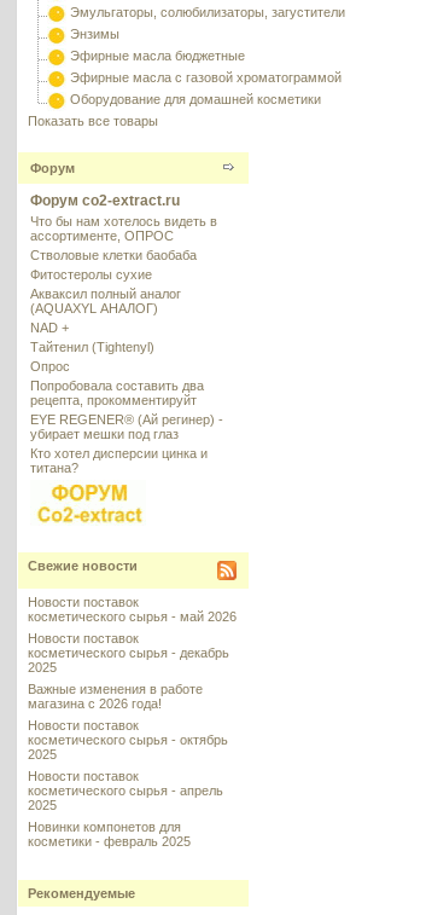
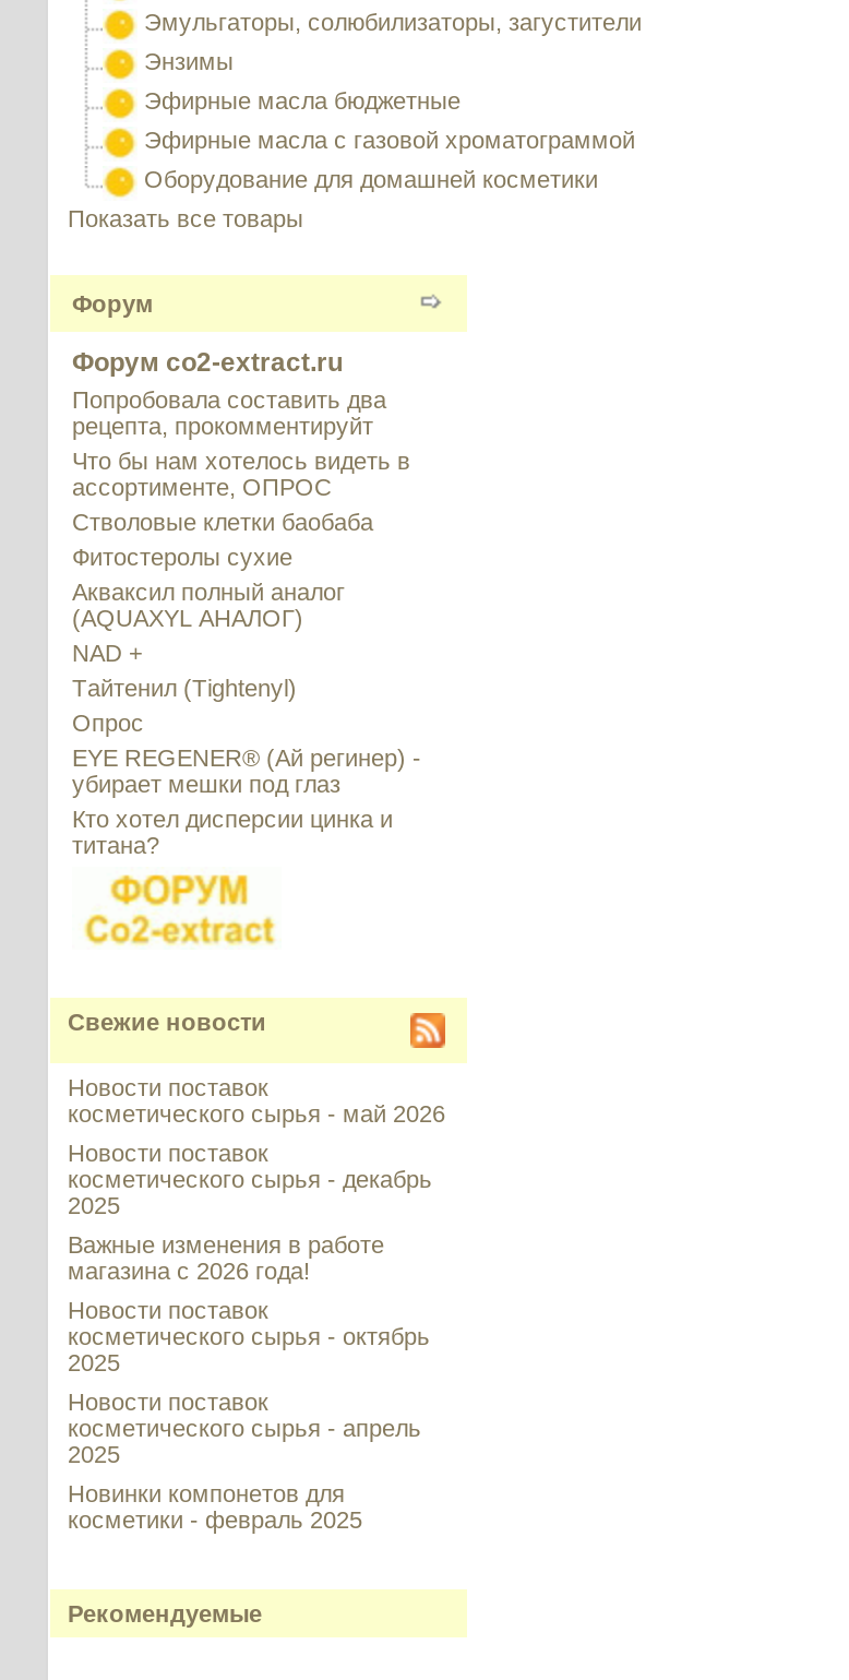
moved [30,214,217,373] -> [72,448,410,736]: Что бы нам хотелось видеть в | ассортименте, ОПРОС | Стволовые клетки баобаба | ... | Тайтенил (Tightenyl) | Опрос
moved [30,378,204,407] -> [72,386,386,439]: Попробовала составить два | рецепта, прокомментируйт

